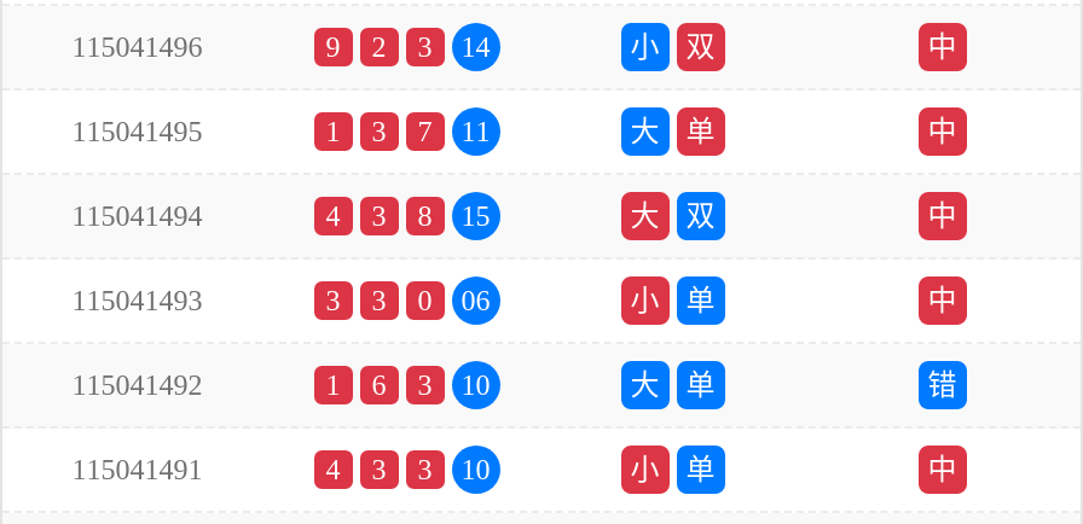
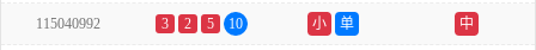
[72,30,386,64] 115041496 | 9 | 2 -> [36,15,100,32] 115040992
[72,30,957,487] 14 | 小 | 双 | 中 | 115041495 | 1 | 3 | 7 | 11 | 大 | 单 | 中 | 115041494 | 4 | 3 | 8 | 15 | 大 | 双 | 中 | 115041493 | 3 | 3 | 0 | 06 | 小 | 单 | 中 | 115041492 | 1 | 6 | 3 | 10 | 大 | 单 | 错 | 115041491 | 4 | 3 | 3 -> [184,15,214,32] 2 | 5

